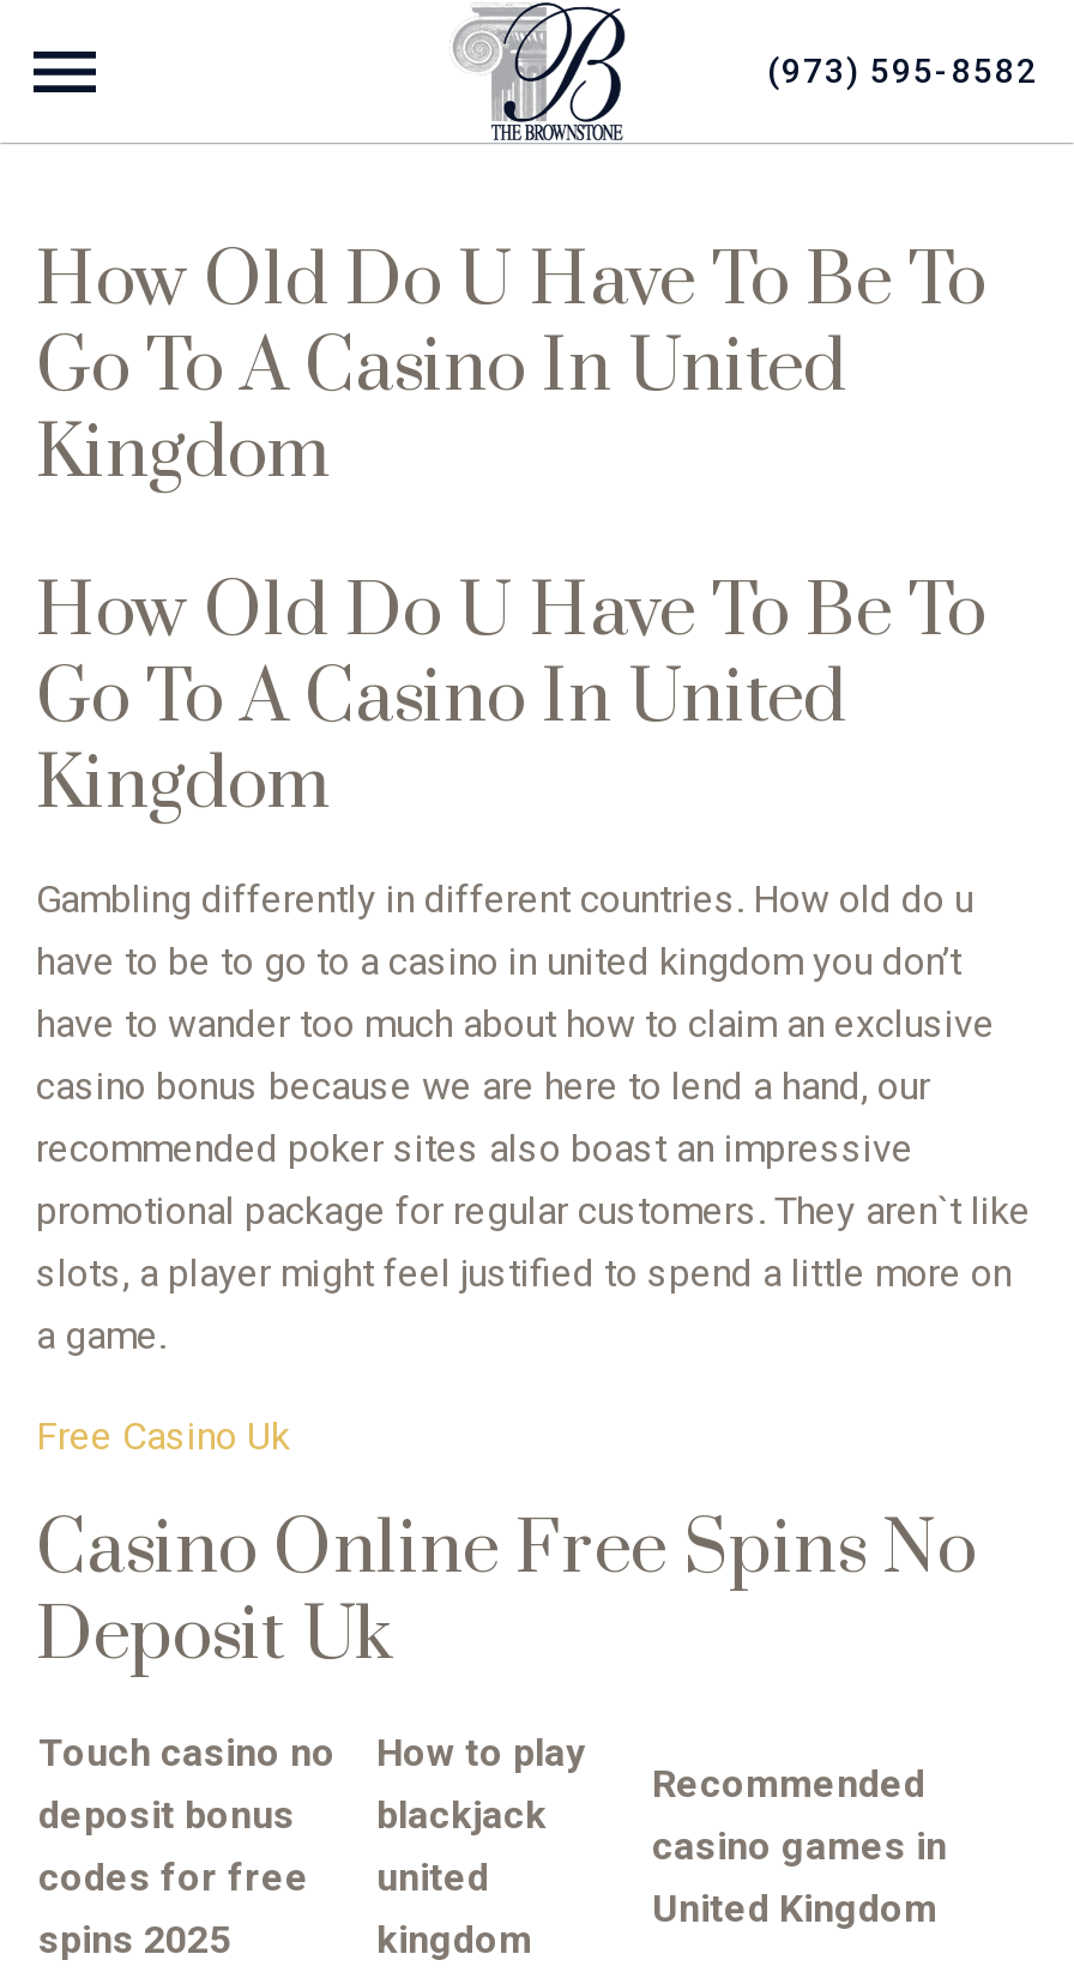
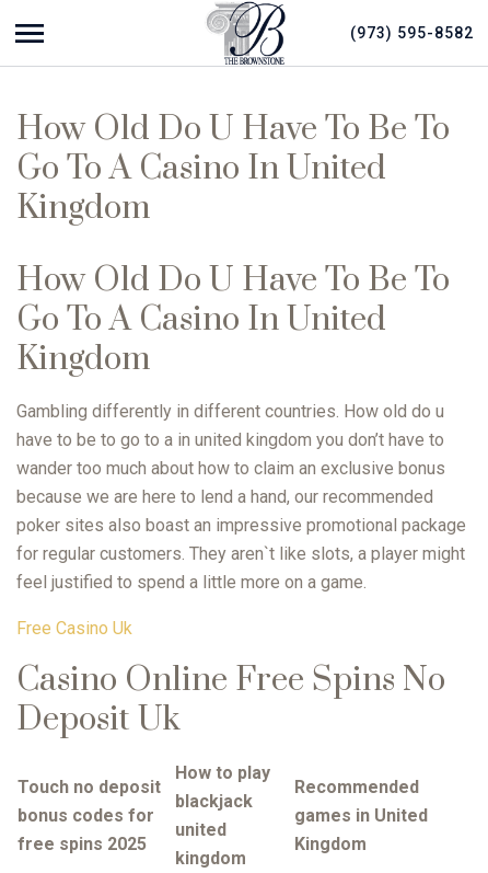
[36,938,1031,1358] have to be to go to a casino in united kingdom you don’t | have to wander too much about how to claim an exclusive | casino bonus because we are here to lend a hand, our | recommended poker sites also boast an impressive | promotional package for regular customers. They aren`t like | slots, a player might feel justified to spend a little more on | a game. -> [16,429,466,592] have to be to go to a in united kingdom you don’t have to | wander too much about how to claim an exclusive bonus | because we are here to lend a hand, our recommended | poker sites also boast an impressive promotional package | for regular customers. They aren`t like slots, a player might | feel justified to spend a little more on a game.
[38,1729,336,1961] Touch casino no | deposit bonus | codes for free | spins 2025 -> [18,776,161,854] Touch no deposit | bonus codes for | free spins 2025
[652,1822,947,1930] casino games in | United Kingdom -> [294,805,428,854] games in United | Kingdom

